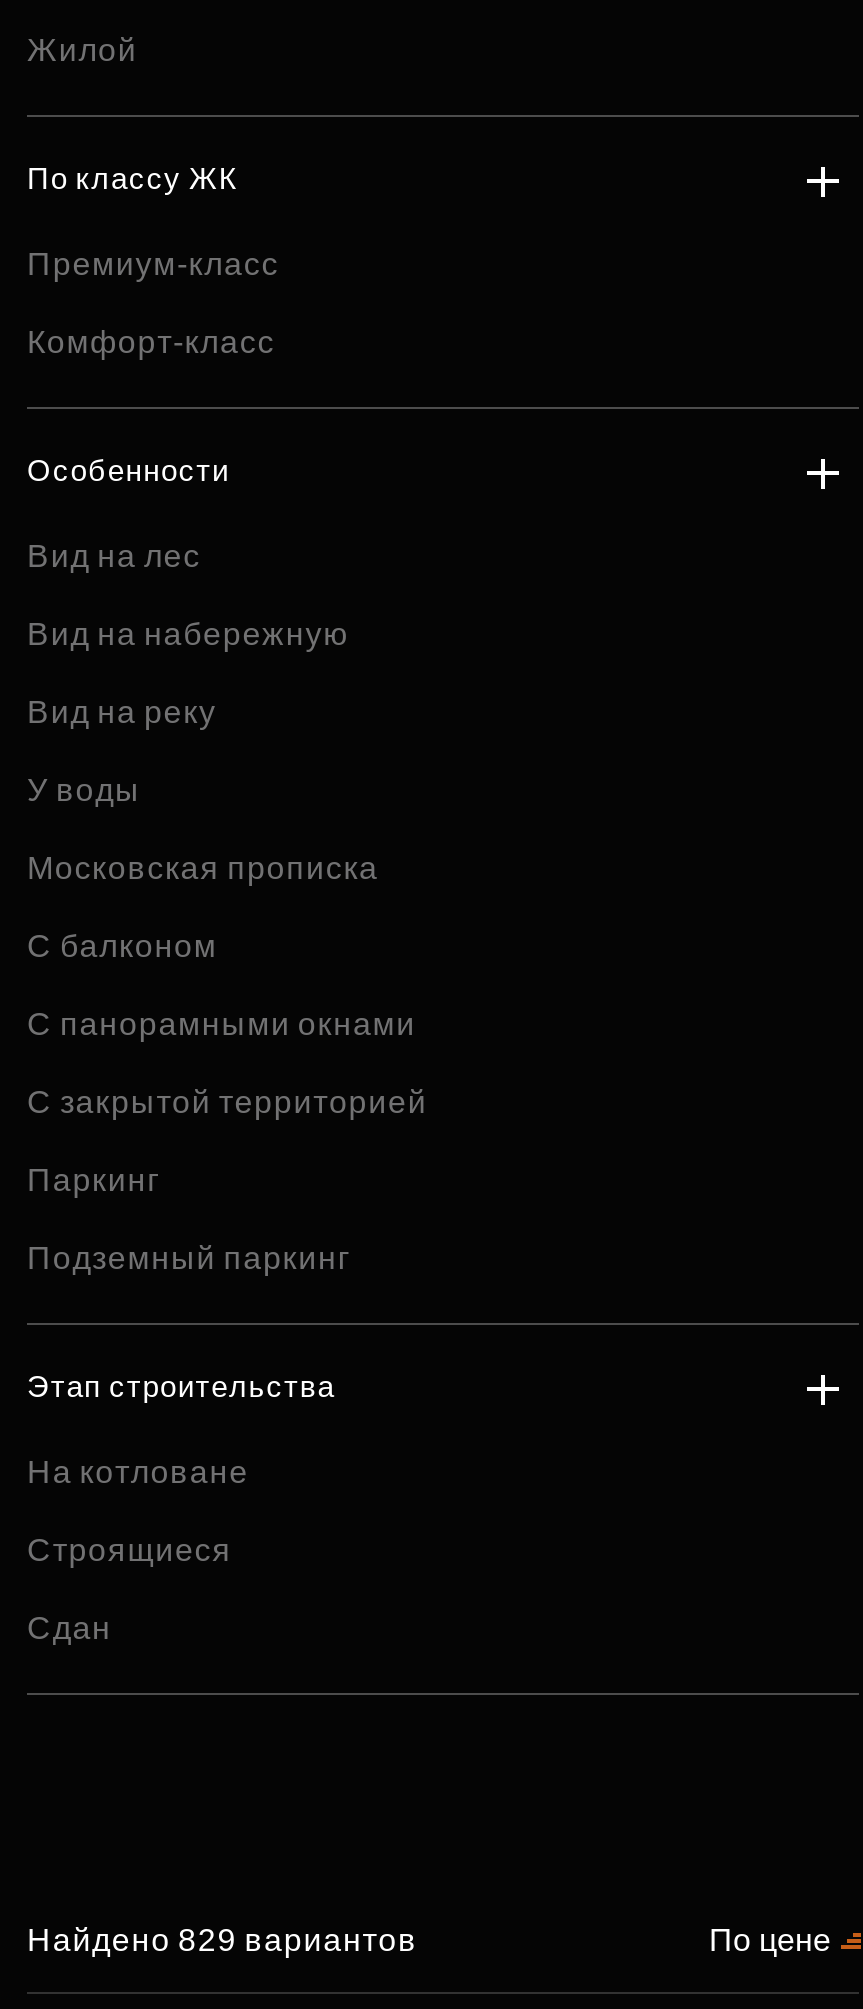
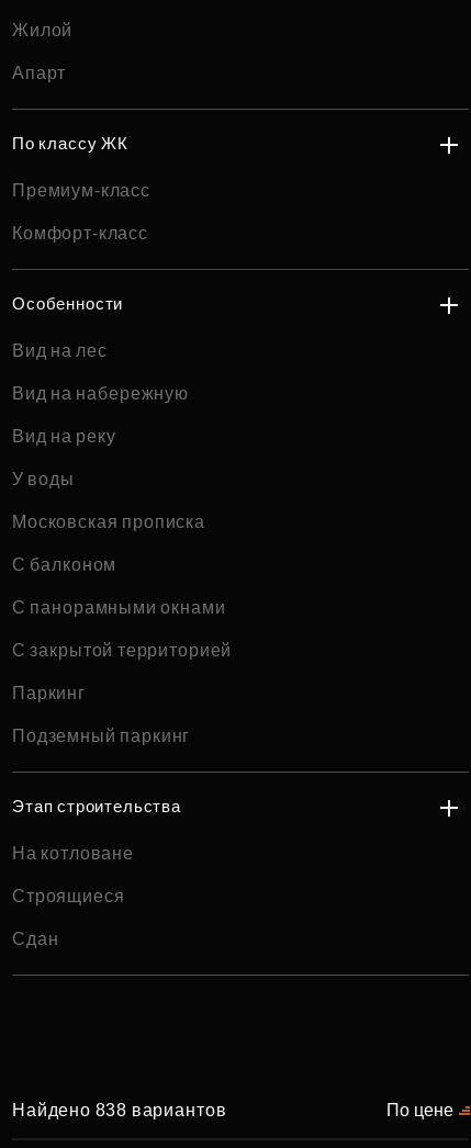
none -> [12,64,66,82] Апарт
[27,1923,418,1957] Найдено 829 вариантов -> [12,1101,227,1119] Найдено 838 вариантов

